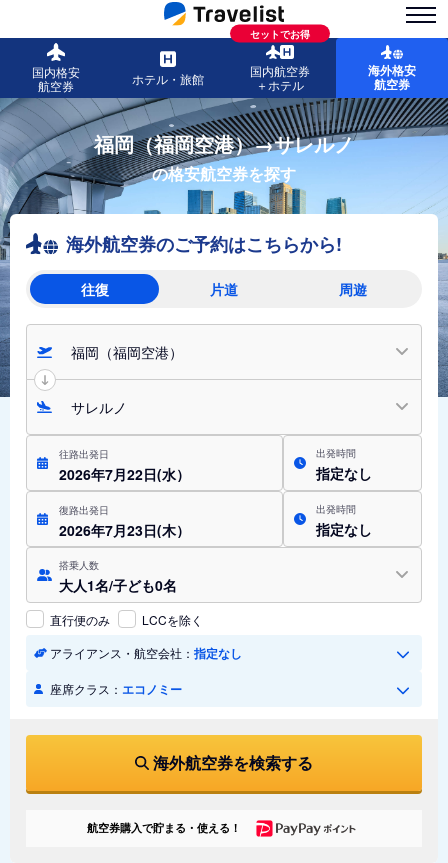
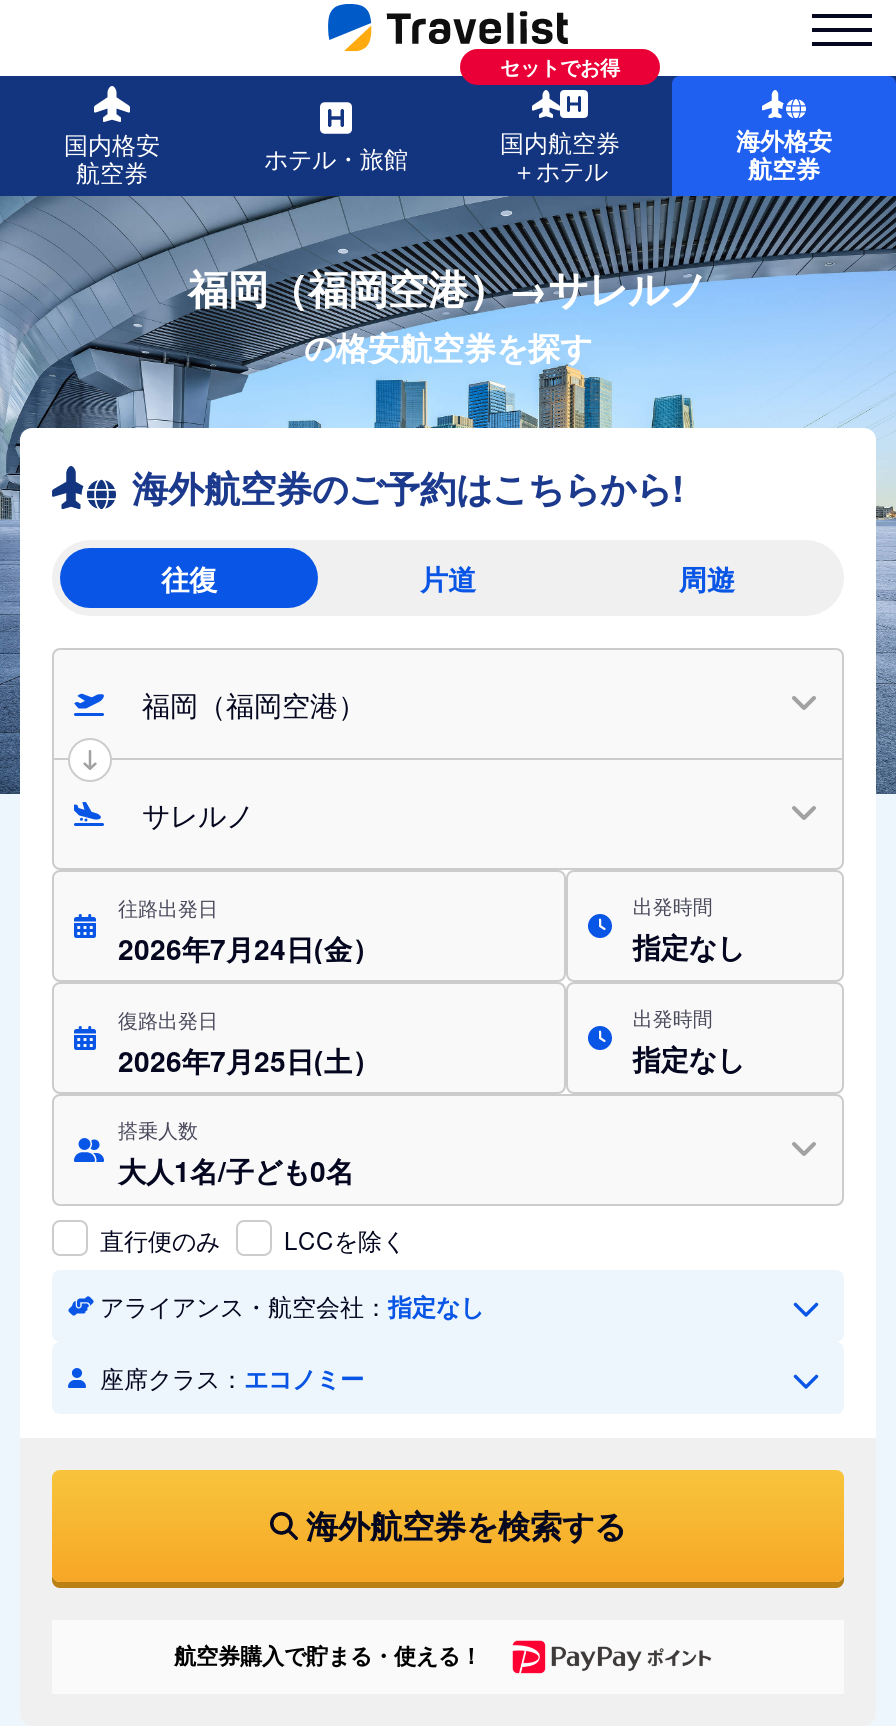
[59,464,190,484] 2026年7月22日(水） -> [118,928,380,968] 2026年7月24日(金）
[59,520,190,540] 2026年7月23日(木） -> [118,1040,380,1080] 2026年7月25日(土）

